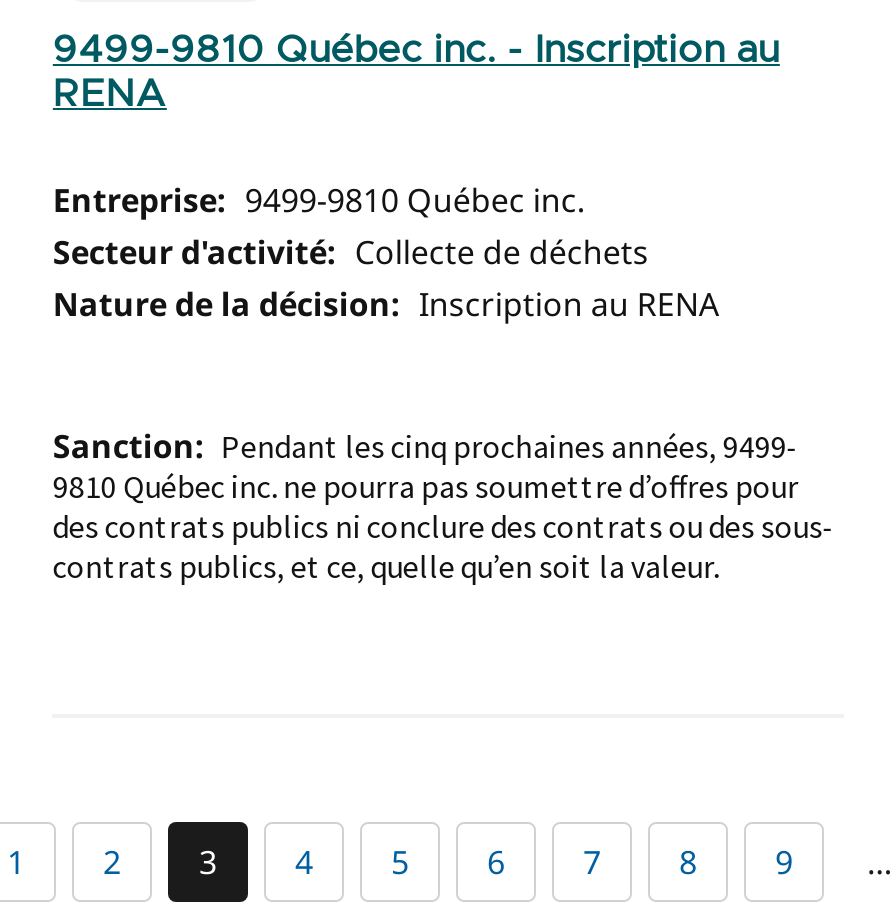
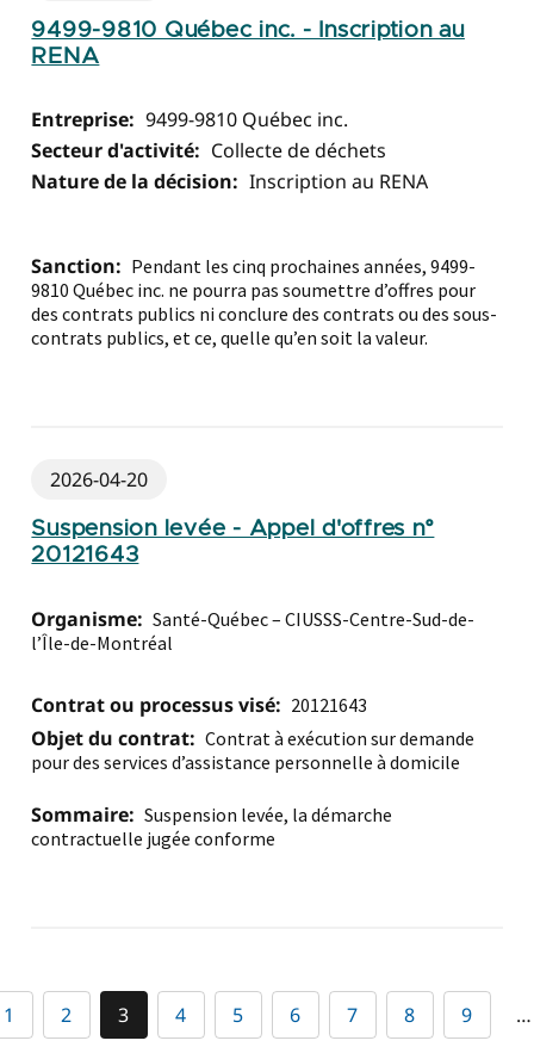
none -> [31,517,434,566] Suspension levée - Appel d'offres n° | 20121643
none -> [31,605,475,850] Organisme: Santé-Québec – CIUSSS-Centre-Sud-de- | l’Île-de-Montréal | Contrat ou processus visé: 20121643 | Objet du contrat: Contrat à exécution sur demande | pour des services d’assistance personnelle à domicile | Sommaire: Suspension levée, la démarche | contractuelle jugée conforme
none -> [51,466,148,492] 2026-04-20

